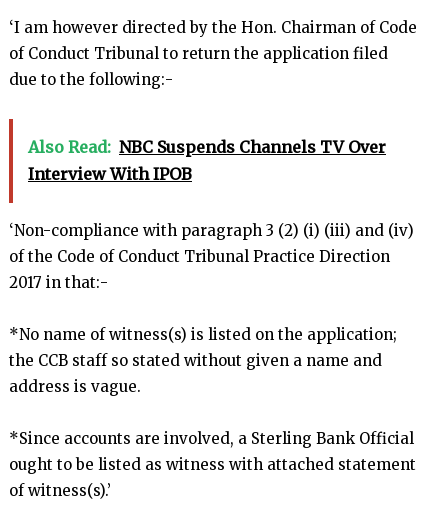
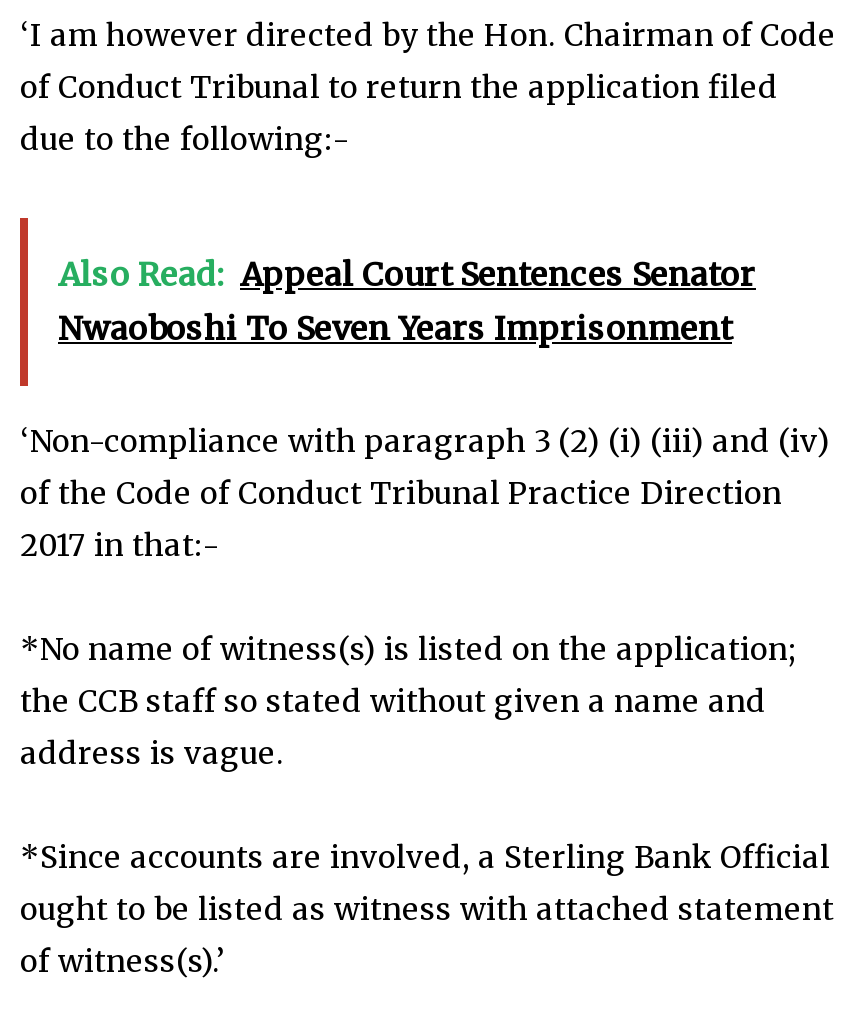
[28,137,386,184] Also Read: NBC Suspends Channels TV Over | Interview With IPOB -> [58,255,756,349] Also Read: Appeal Court Sentences Senator | Nwaoboshi To Seven Years Imprisonment

